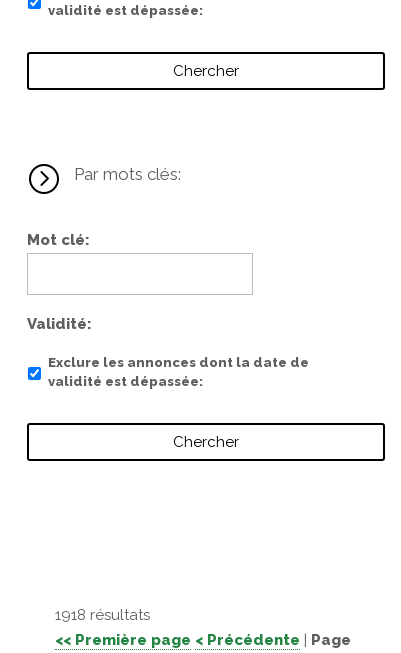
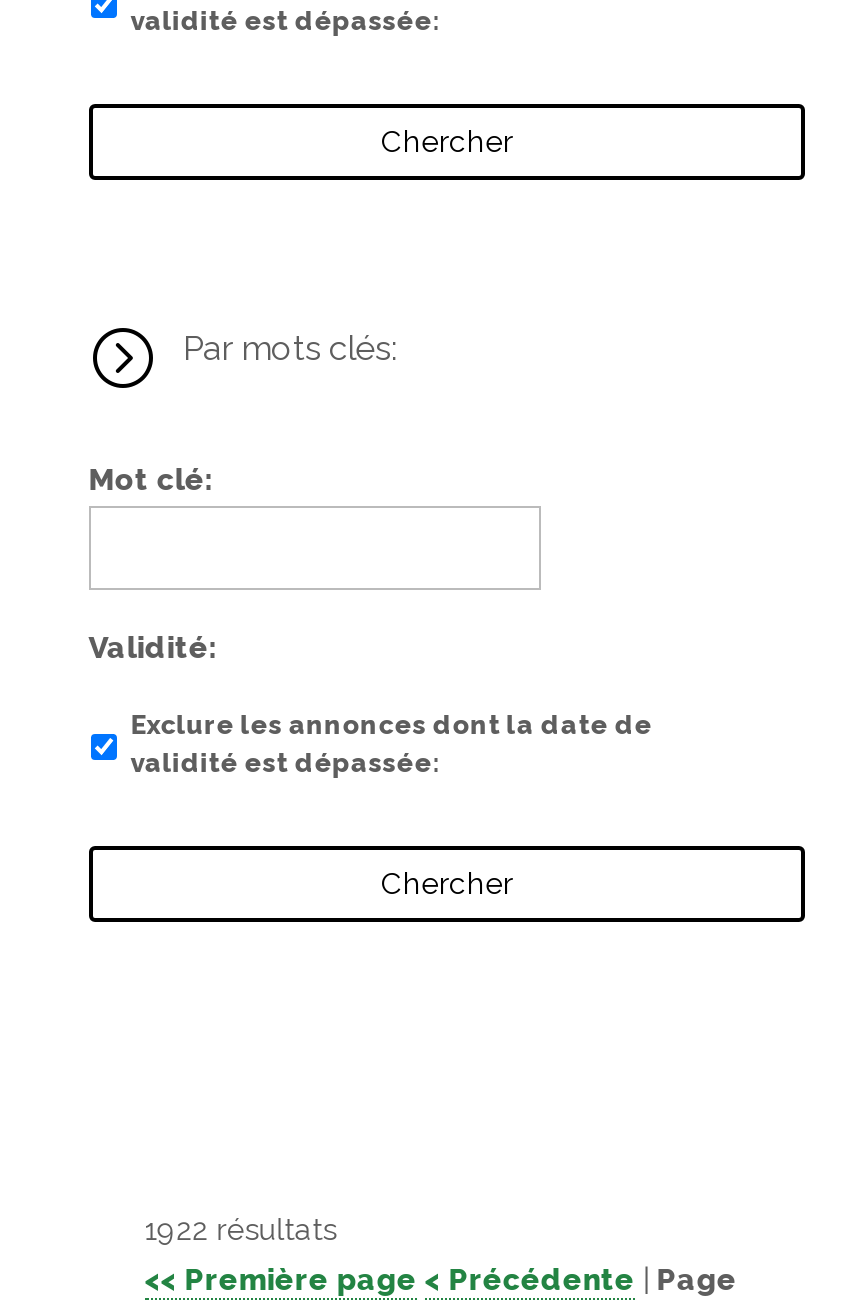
[55,606,150,624] 1918 résultats -> [145,1212,337,1248] 1922 résultats

